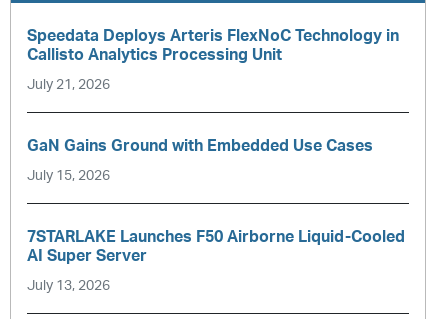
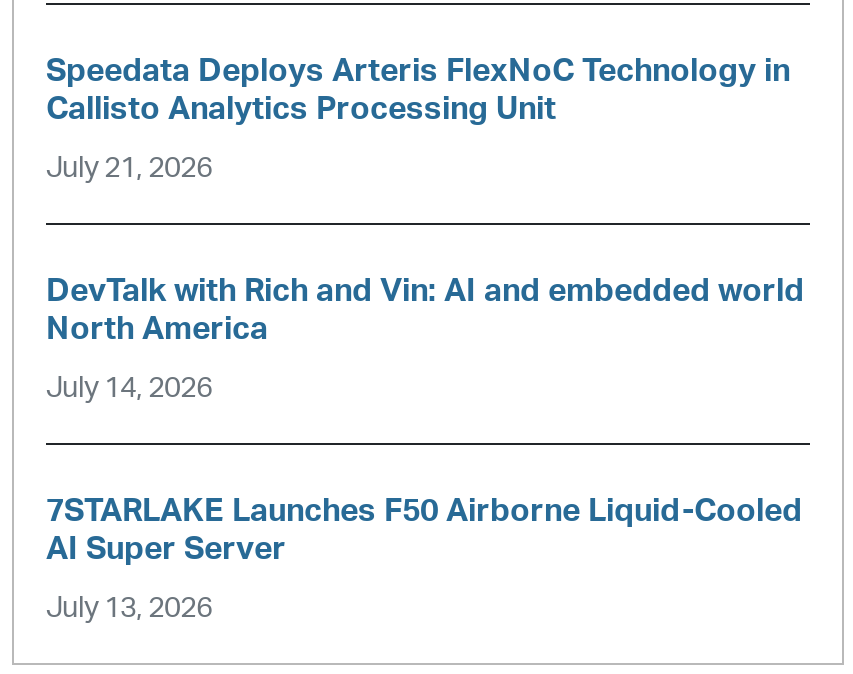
[27,138,373,154] GaN Gains Ground with Embedded Use Cases -> [46,276,804,346] DevTalk with Rich and Vin: AI and embedded world | North America
[27,168,110,183] July 15, 2026 -> [46,374,212,404] July 14, 2026

